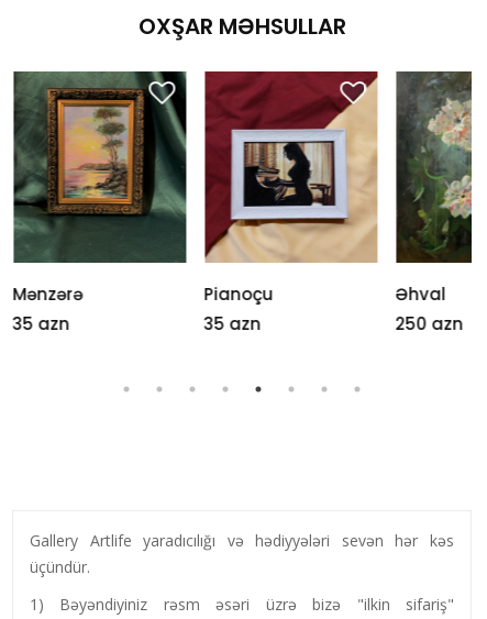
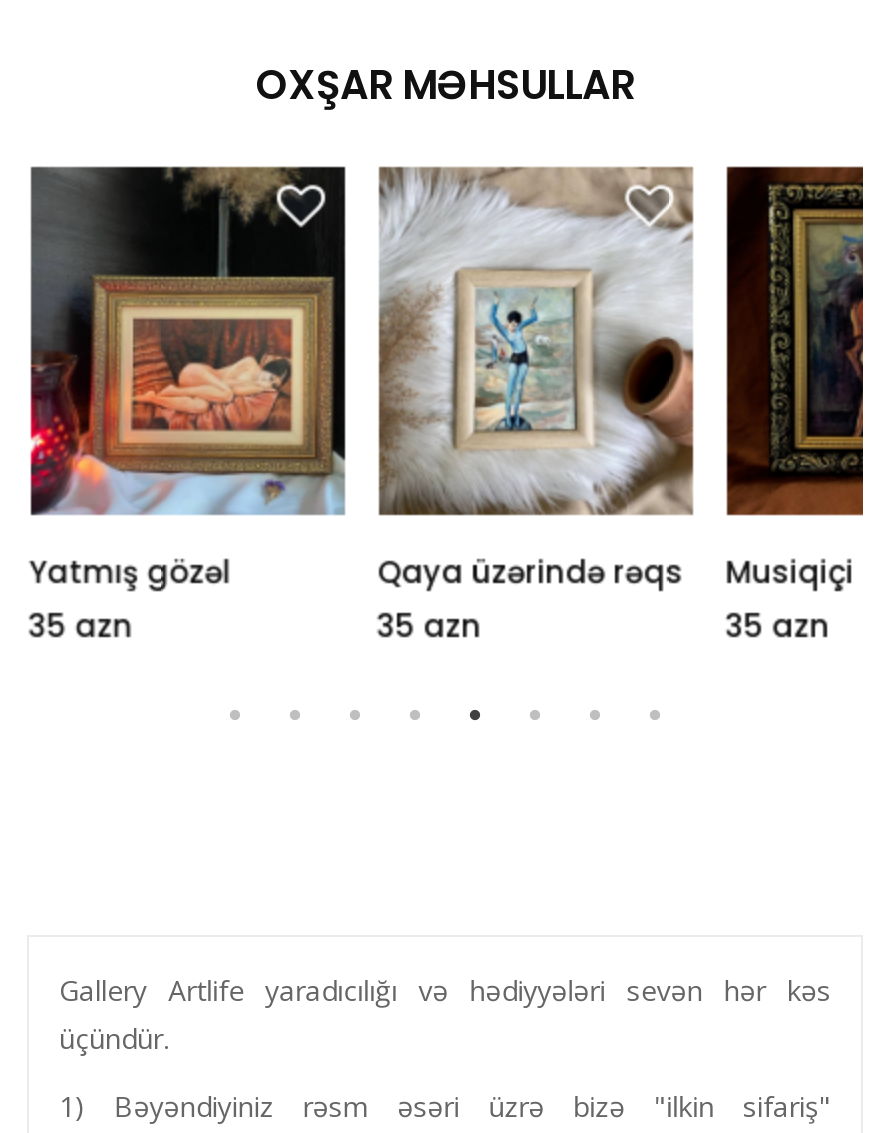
[12,70,187,306] [image] | Mənzərə -> [27,165,347,594] [image] | Yatmış gözəl
[203,70,378,306] [image] | Pianoçu -> [375,165,693,594] [image] | Qaya üzərində rəqs
[395,71,473,336] [image] | Əhval | 250 azn -> [723,167,865,648] [image] | Musiqiçi | 35 azn

